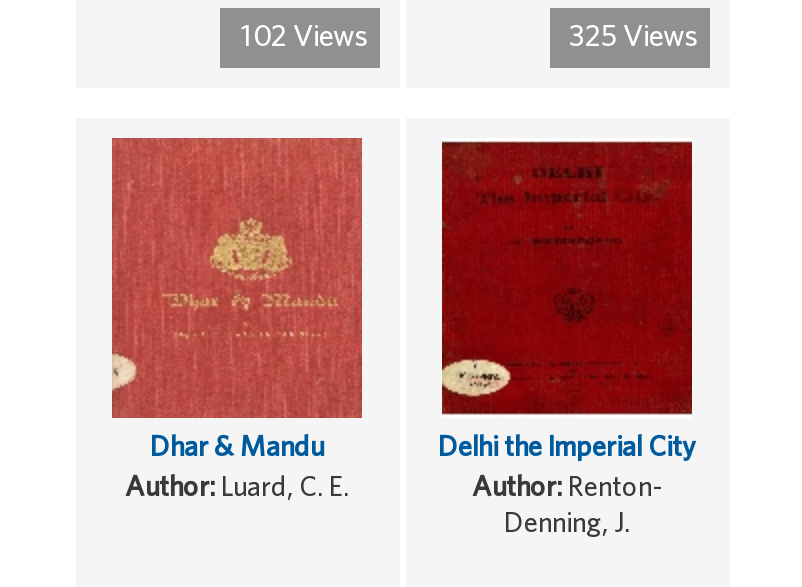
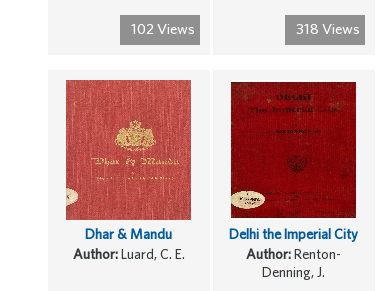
[569,18,699,52] 325 Views -> [295,20,359,37] 318 Views

